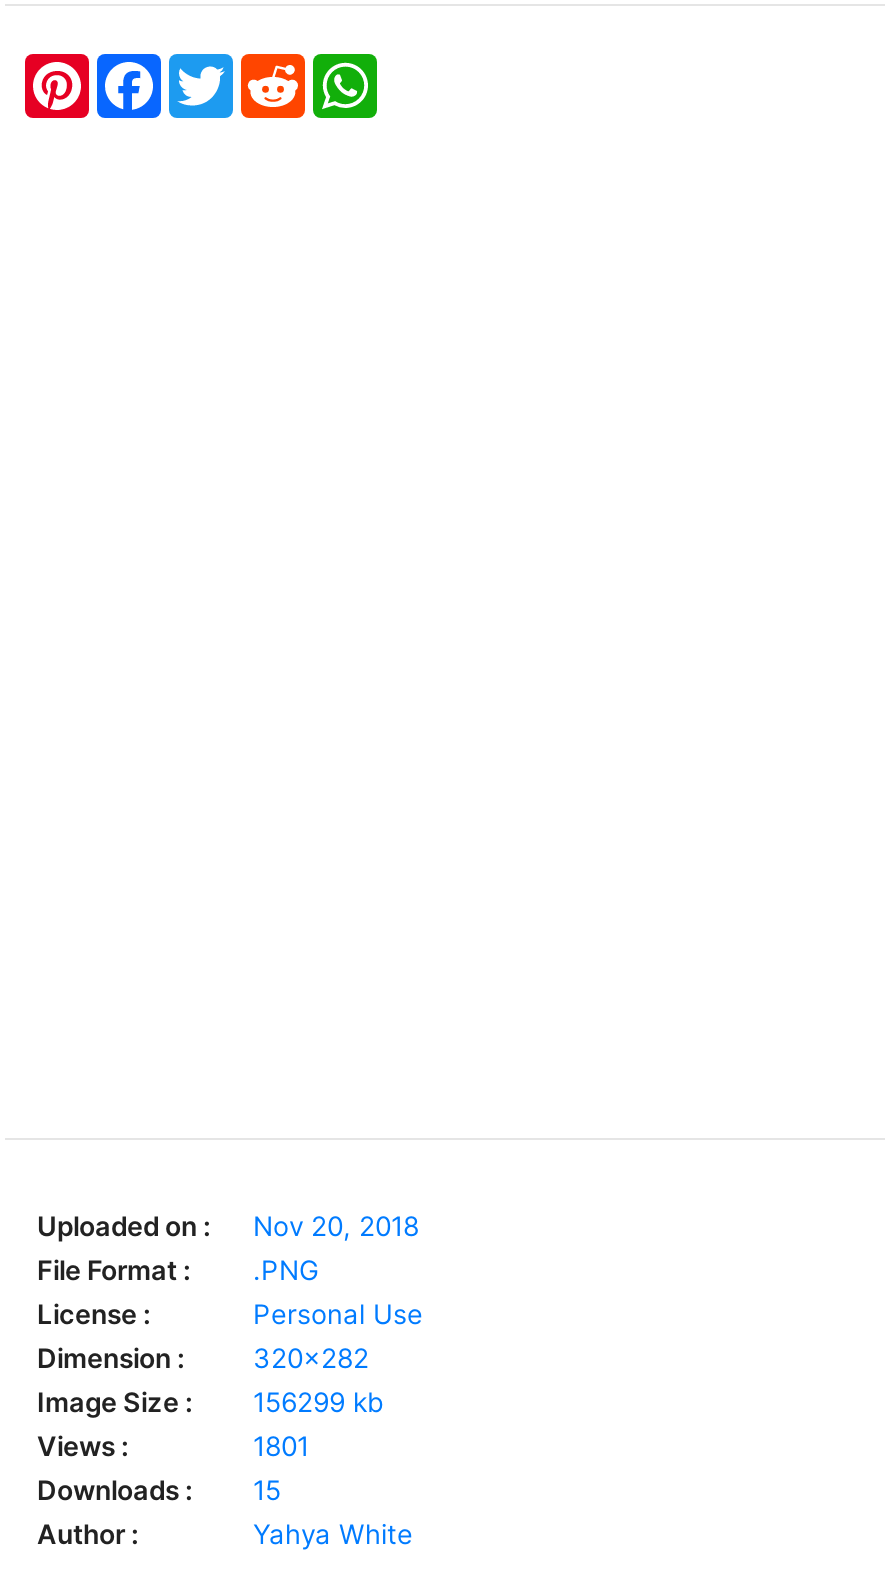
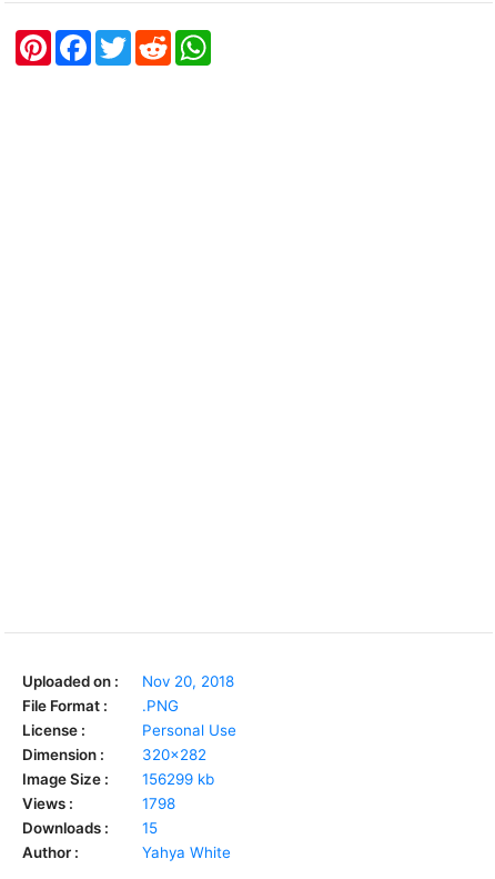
[253,1430,309,1462] 1801 -> [142,794,175,812] 1798

